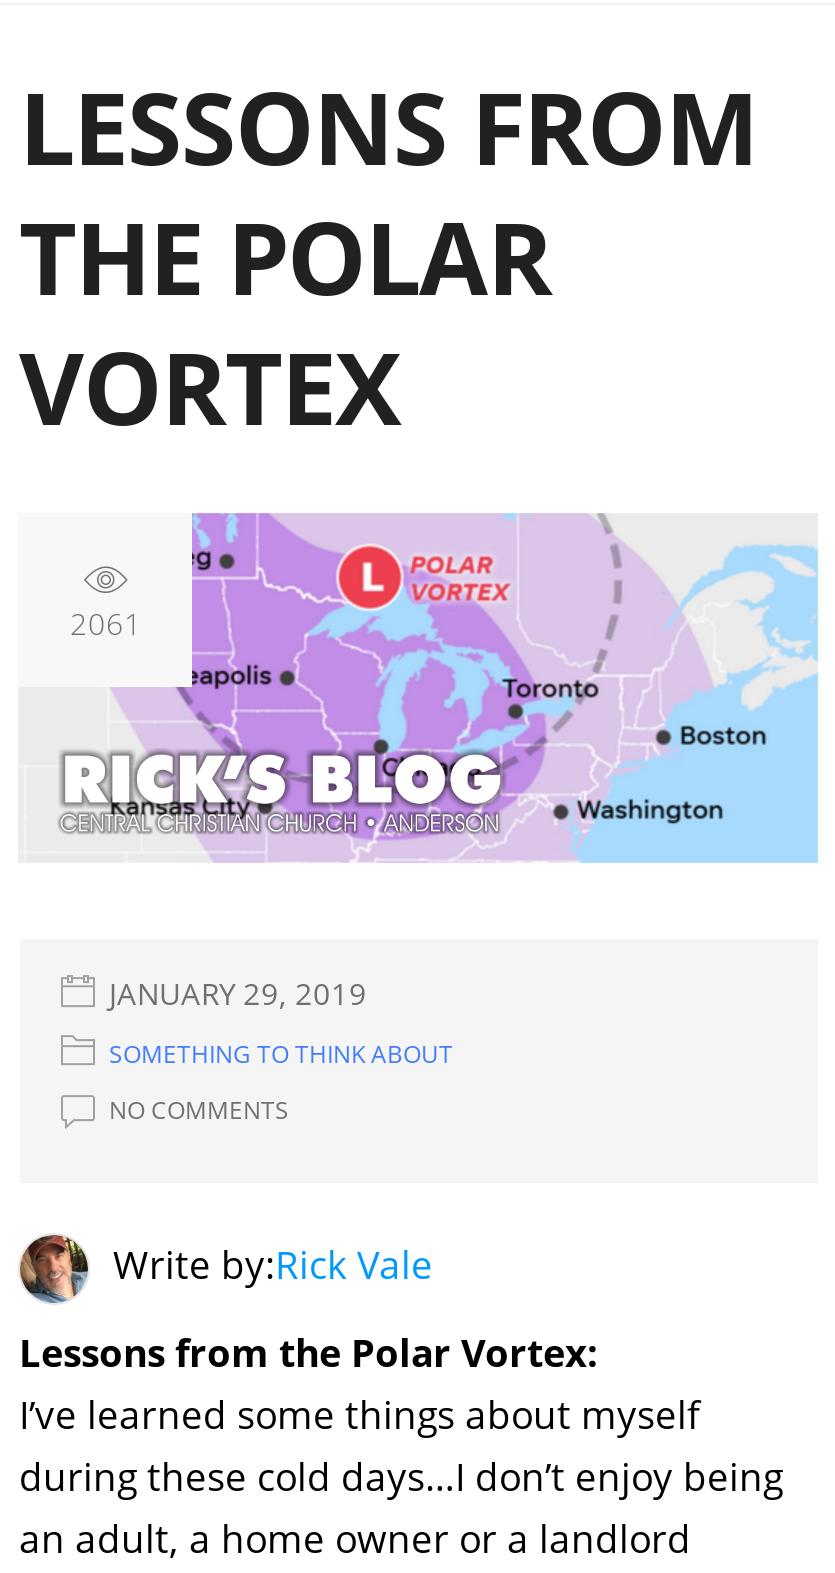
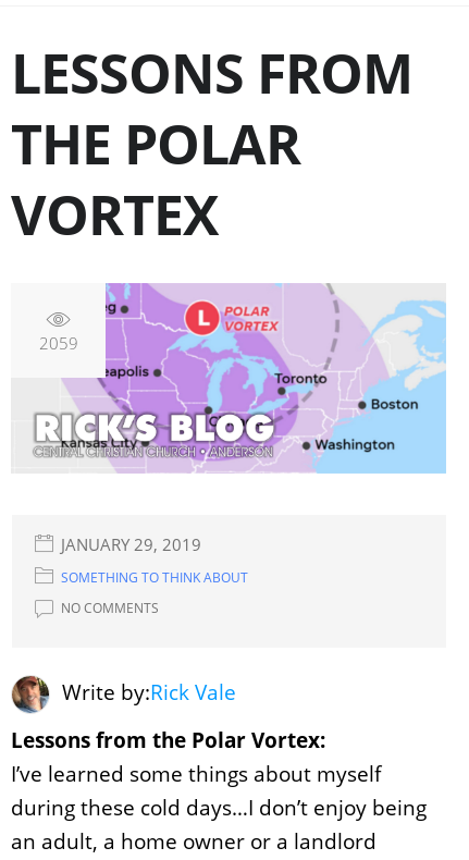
[70,603,142,643] 2061 -> [39,332,78,354] 2059

